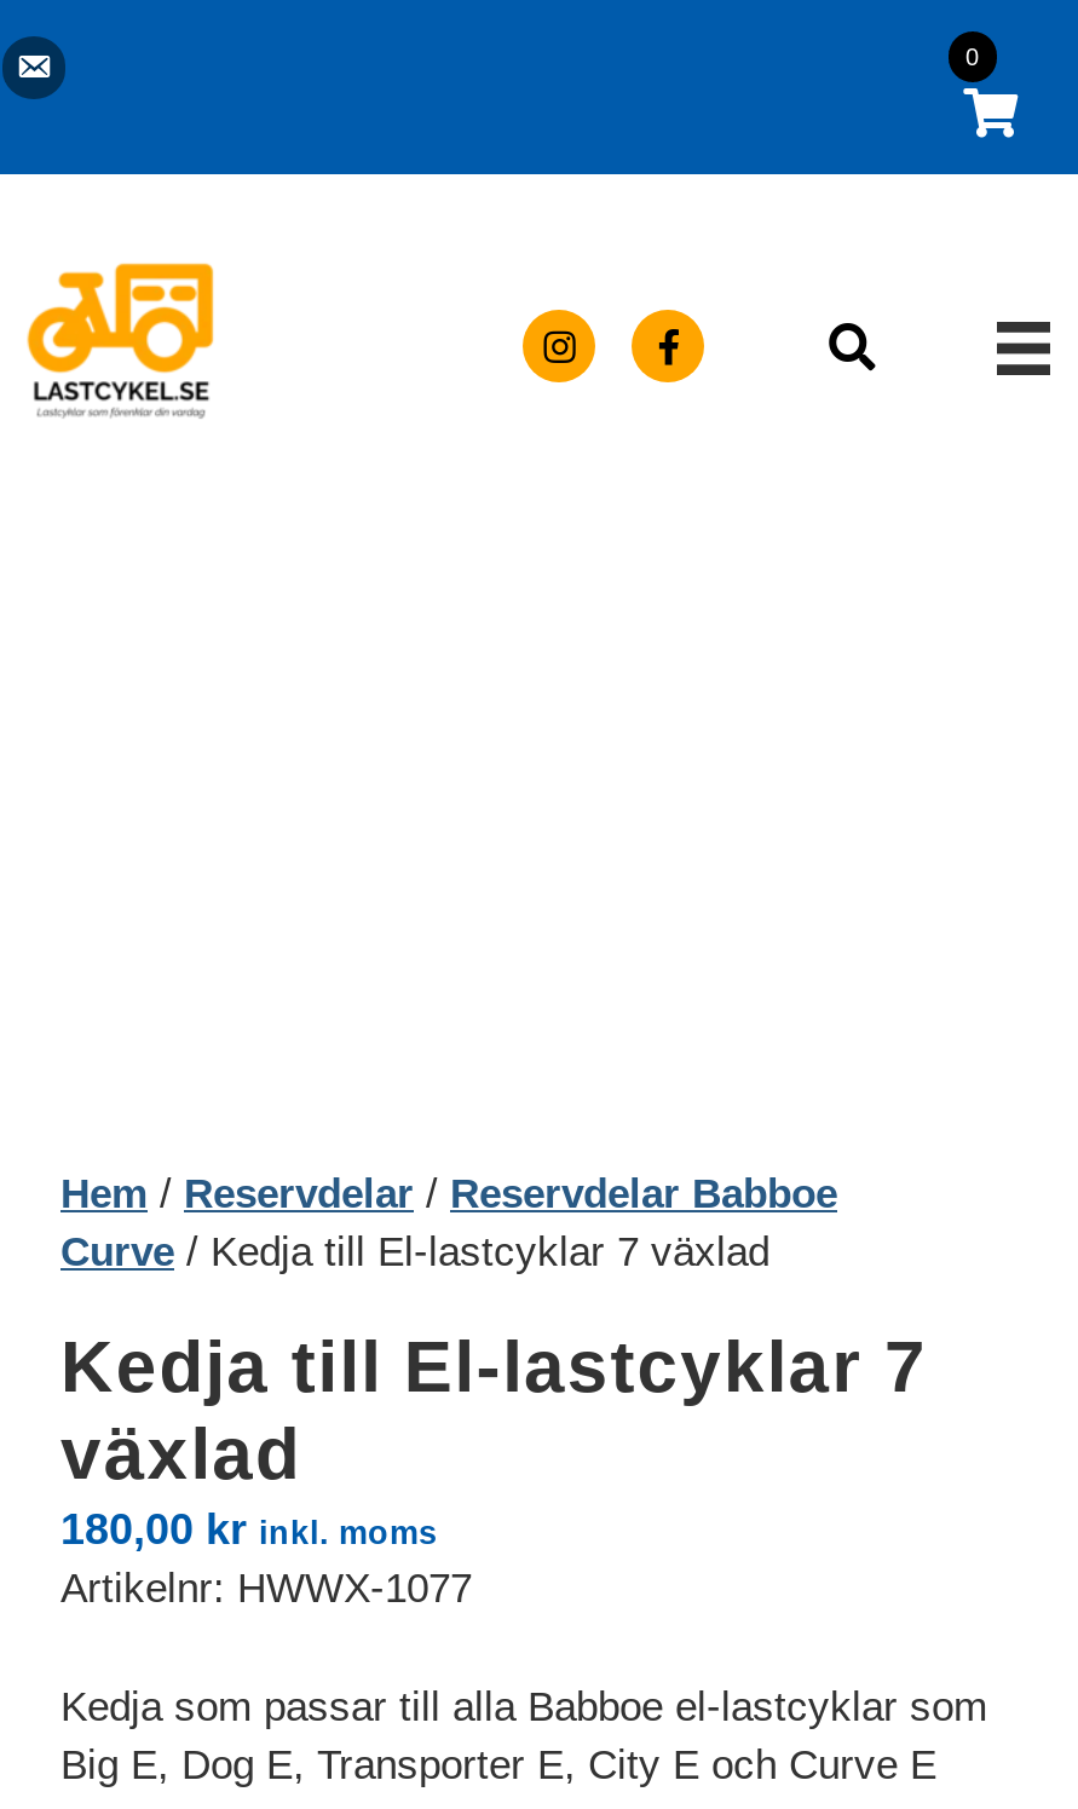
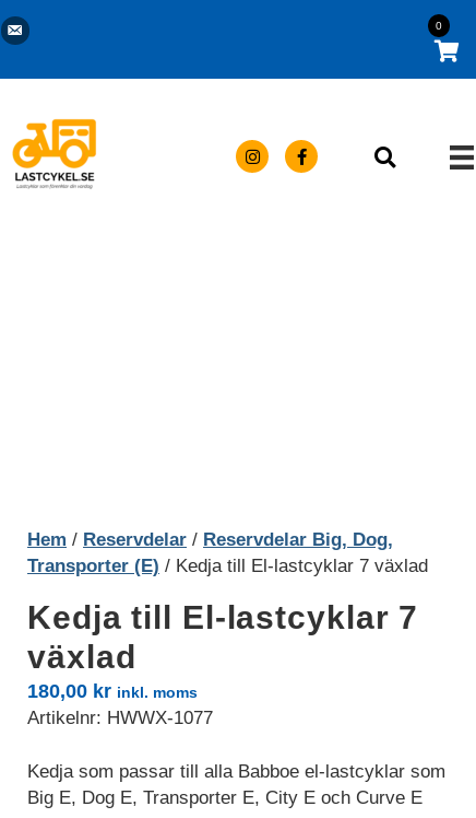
[60,1171,837,1275] Hem / Reservdelar / Reservdelar Babboe | Curve / Kedja till El-lastcyklar 7 växlad -> [27,529,428,576] Hem / Reservdelar / Reservdelar Big, Dog, | Transporter (E) / Kedja till El-lastcyklar 7 växlad

